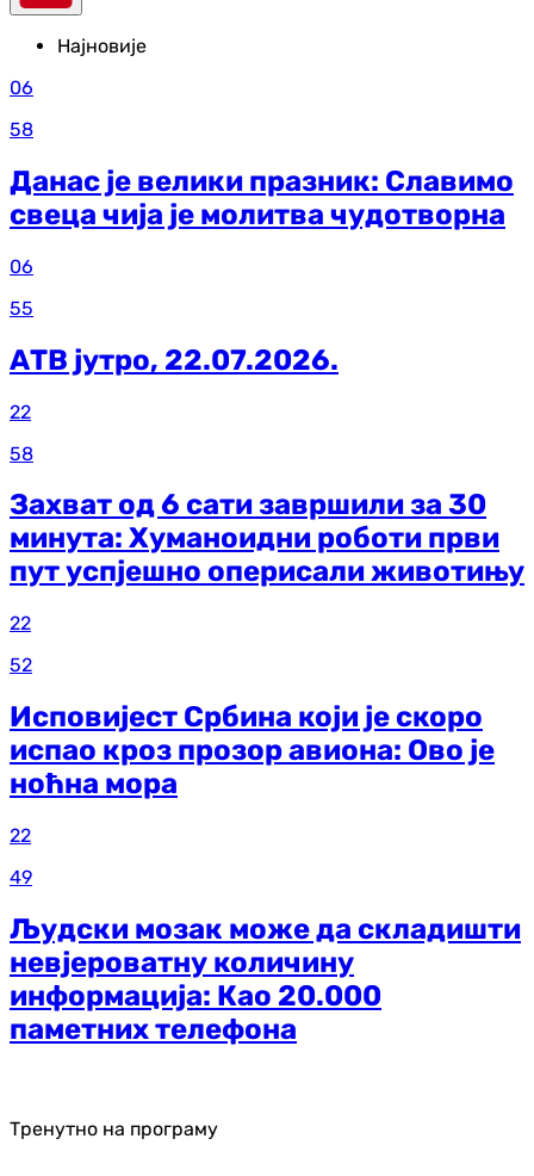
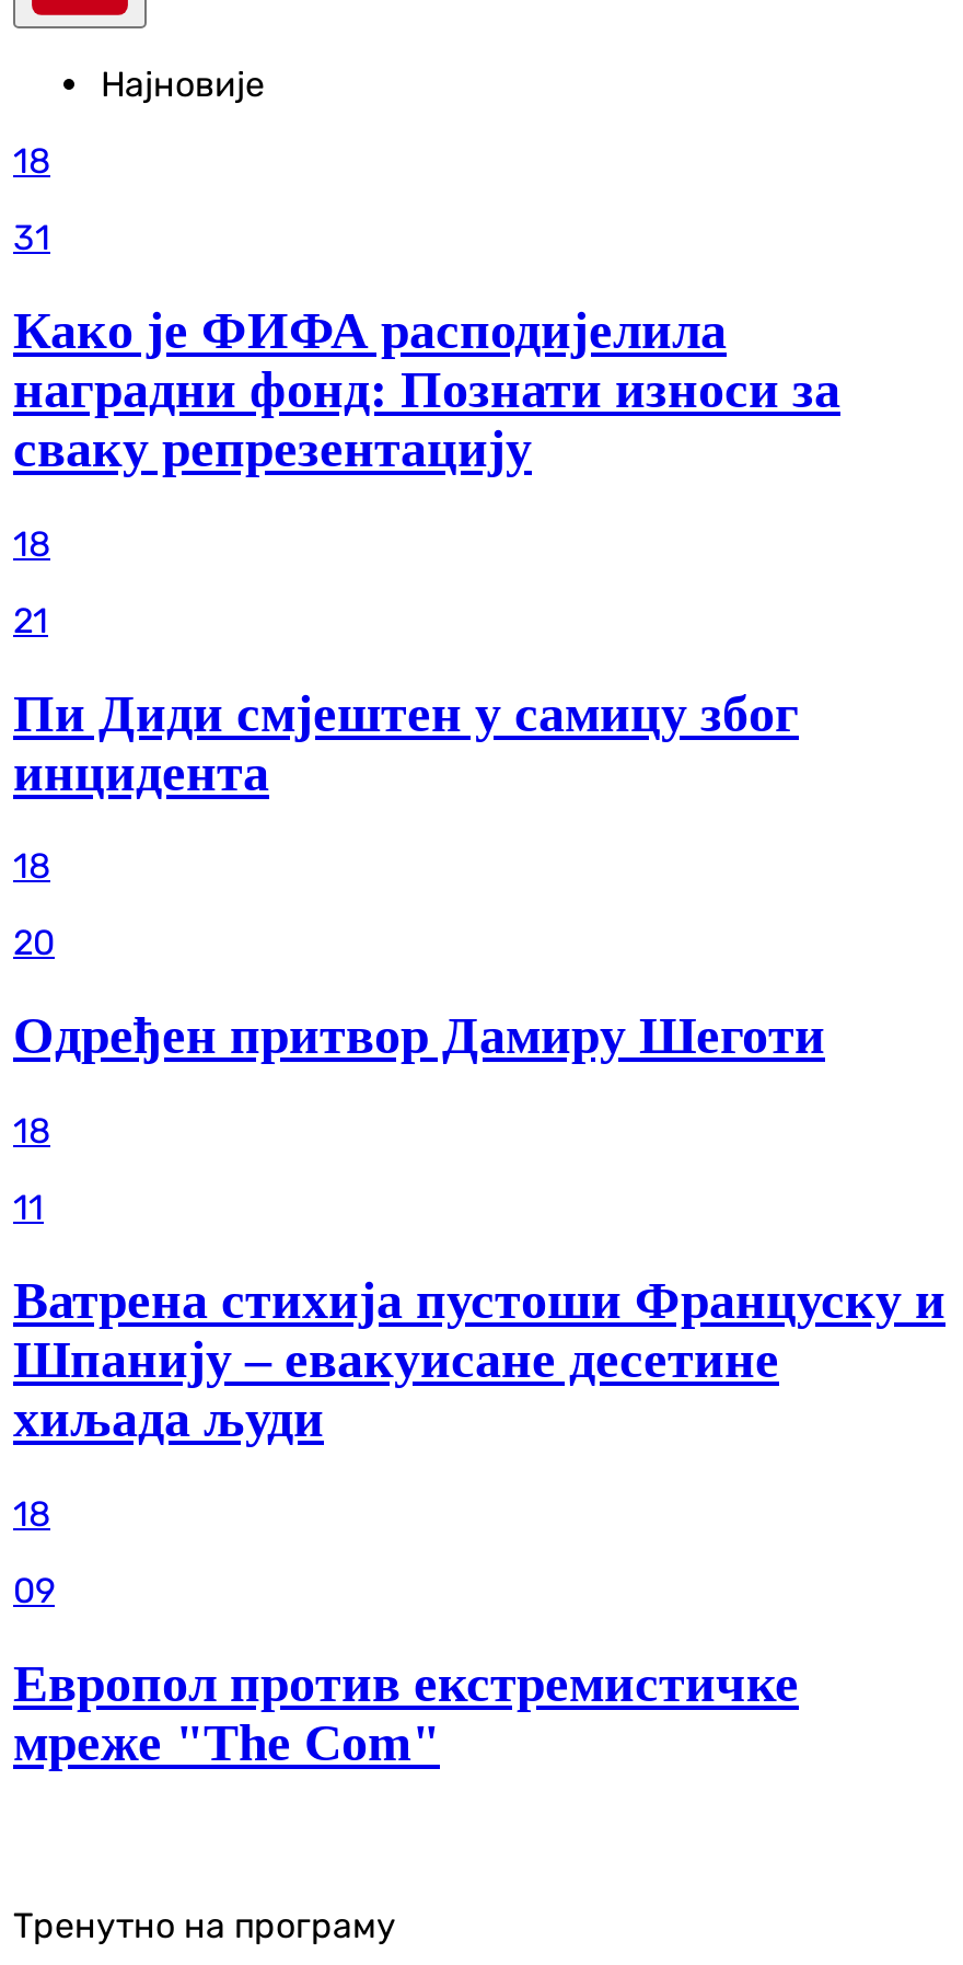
[10,76,33,99] 06 -> [13,140,50,182] 18
[10,118,33,141] 58 -> [13,217,50,258] 31
[10,164,514,231] Данас је велики празник: Славимо | свеца чија је молитва чудотворна -> [13,302,840,477] Како је ФИФА расподијелила | наградни фонд: Познати износи за | сваку репрезентацију
[10,255,33,278] 06 -> [13,523,50,564] 18
[10,297,33,319] 55 -> [13,599,48,641] 21
[10,343,339,376] АТВ јутро, 22.07.2026. -> [13,684,799,800] Пи Диди смјештен у самицу због | инцидента
[10,400,31,423] 22 -> [13,846,50,888] 18
[10,442,33,465] 58 -> [13,923,55,964] 20
[10,488,524,588] Захват од 6 сати завршили за 30 | минута: Хуманоидни роботи први | пут успјешно оперисали животињу -> [13,1008,825,1065] Одређен притвор Дамиру Шеготи
[10,612,31,635] 22 -> [13,1111,50,1152] 18
[10,654,32,677] 52 -> [13,1187,44,1229] 11
[10,700,495,801] Исповијест Србина који је скоро | испао кроз прозор авиона: Ово је | ноћна мора -> [13,1272,945,1448] Ватрена стихија пустоши Француску и | Шпанију – евакуисане десетине | хиљада људи
[10,824,31,847] 22 -> [13,1493,50,1535] 18
[10,866,32,889] 49 -> [13,1570,55,1612] 09
[10,912,521,1046] Људски мозак може да складишти | невјероватну количину | информација: Као 20.000 | паметних телефона -> [13,1655,799,1771] Европол против екстремистичке | мреже "The Com"

